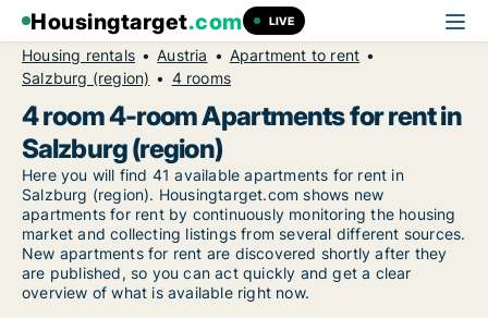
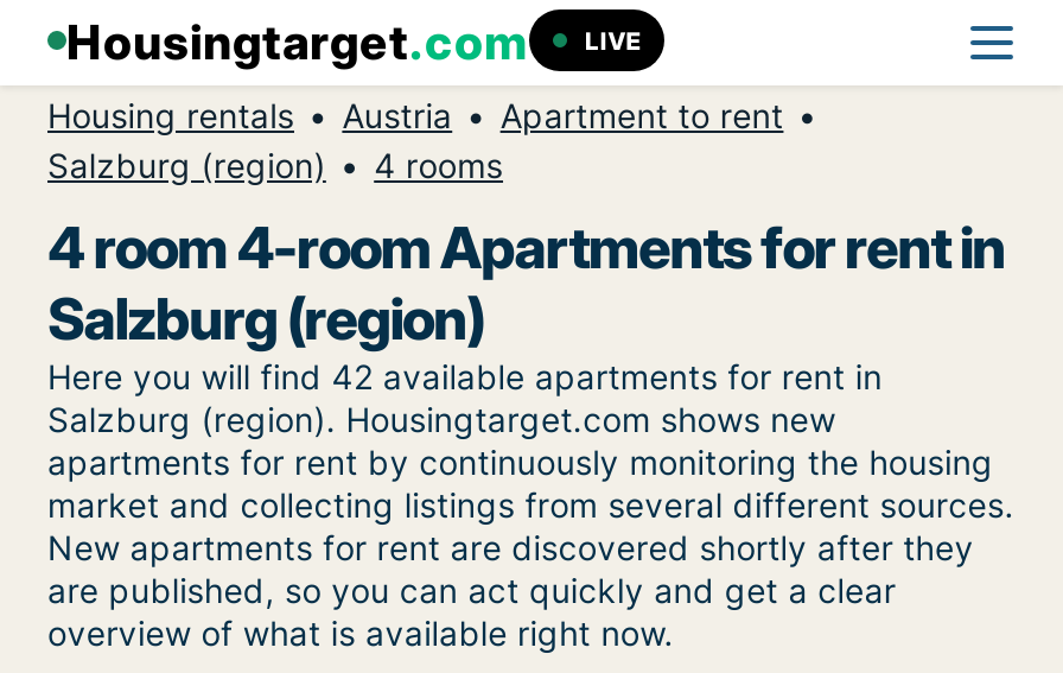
[22,166,404,184] Here you will find 41 available apartments for rent in -> [47,356,882,396] Here you will find 42 available apartments for rent in

